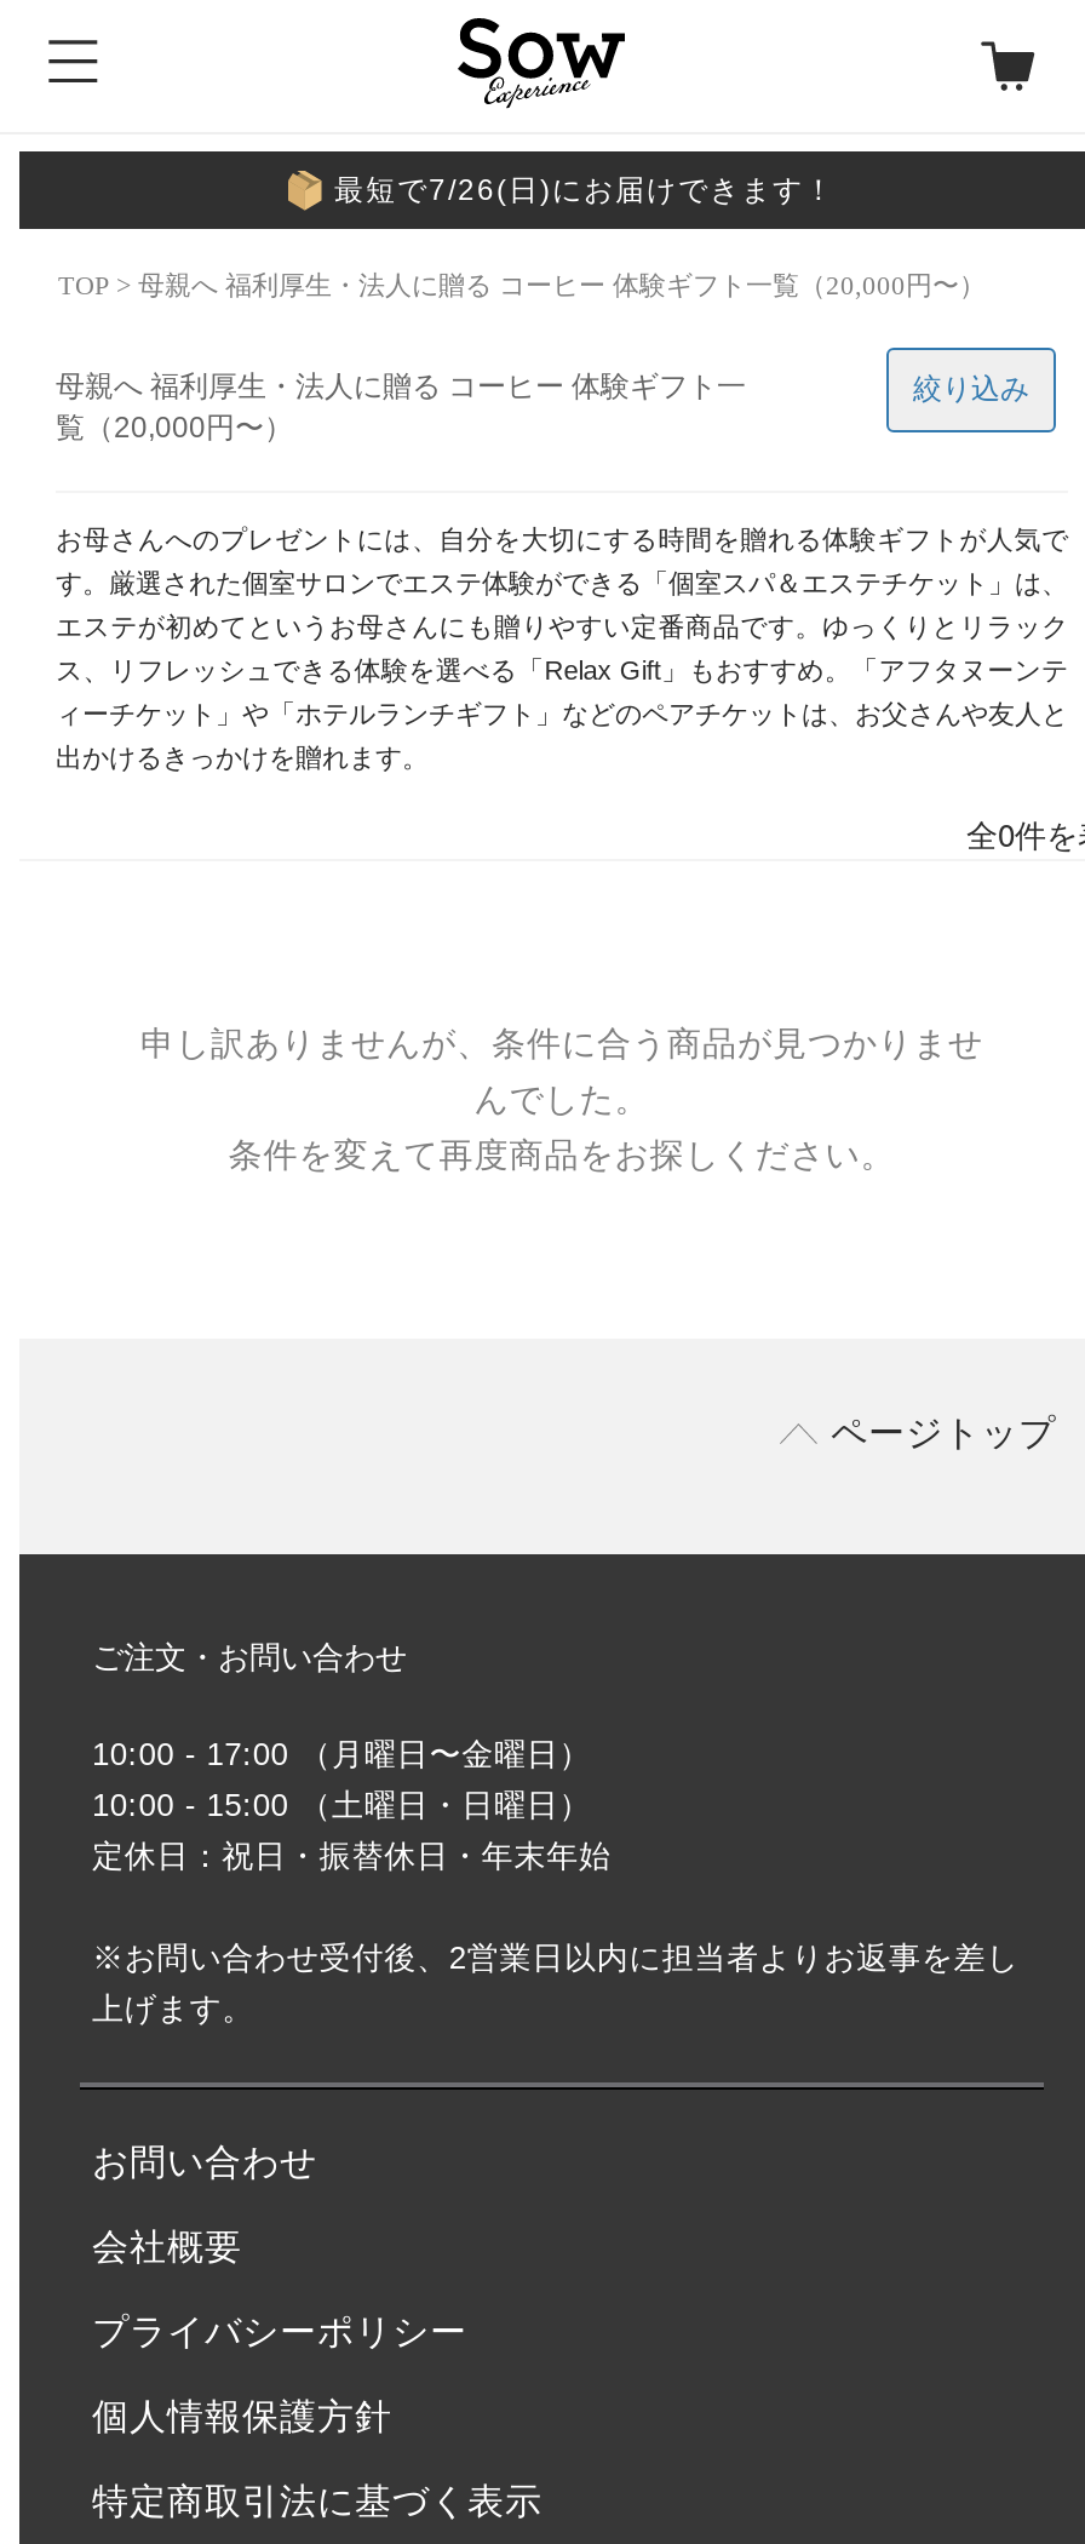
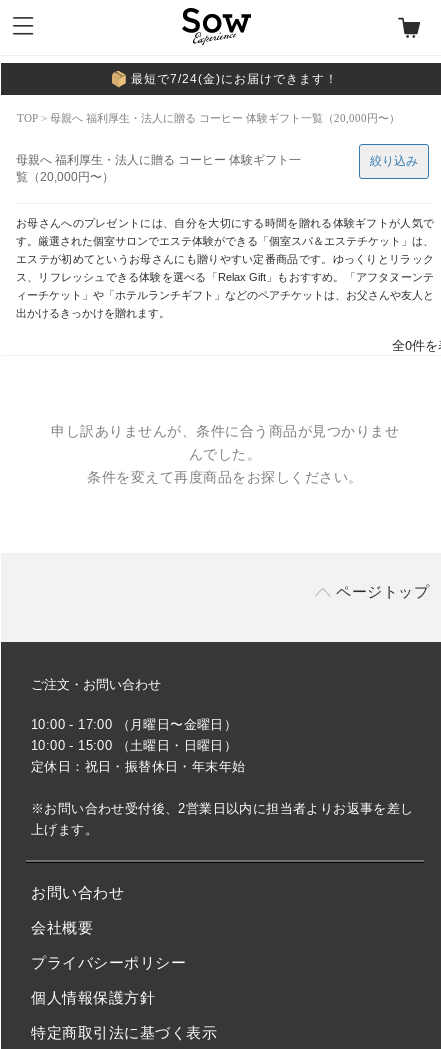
[334,173,836,207] 最短で7/26(日)にお届けできます！ -> [131,72,338,86] 最短で7/24(金)にお届けできます！

